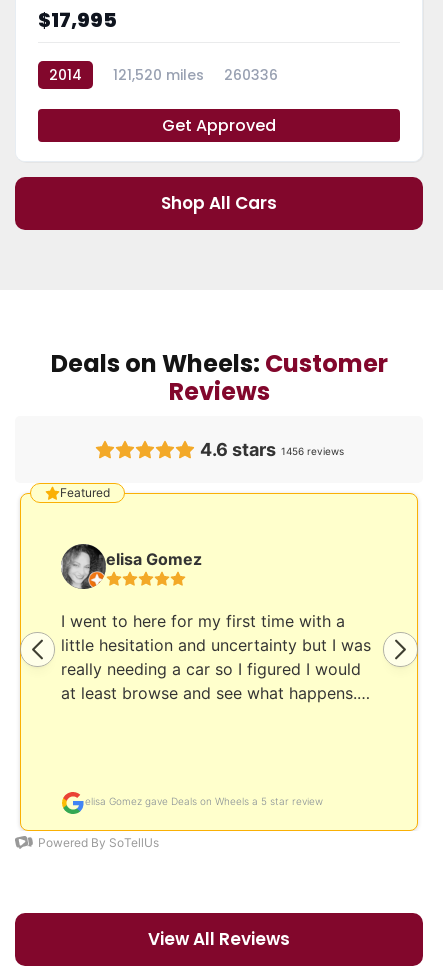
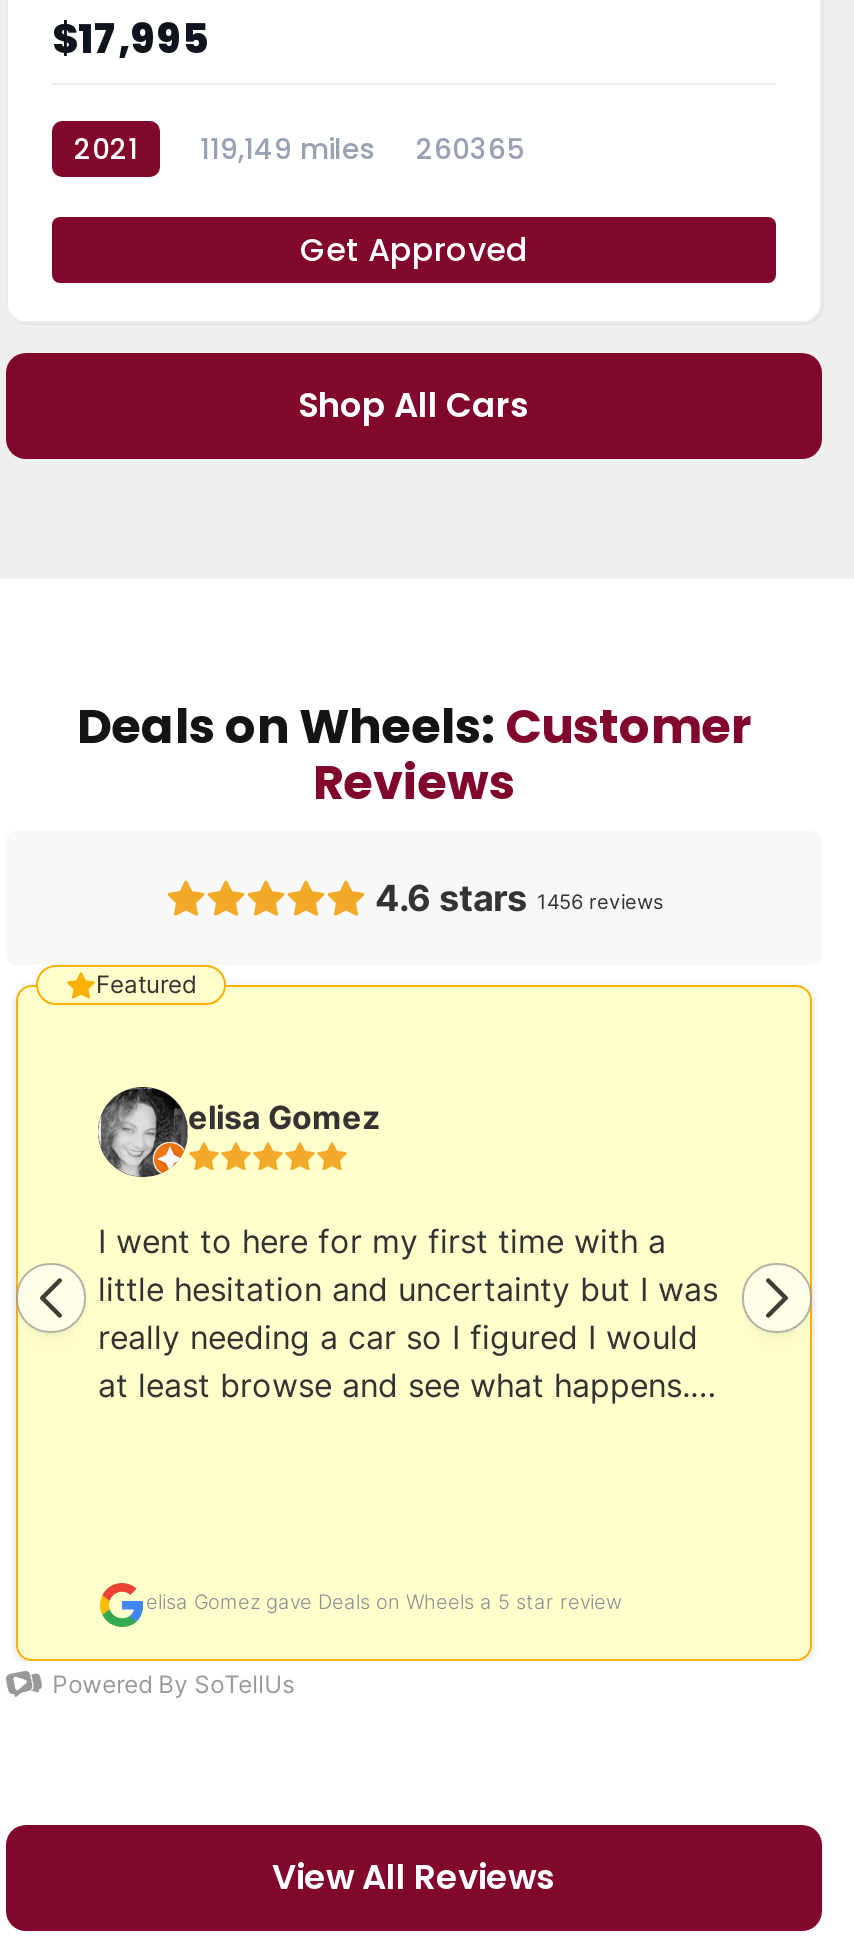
[49,65,82,85] 2014 -> [74,129,138,169] 2021
[113,65,204,85] 121,520 miles -> [200,129,376,169] 119,149 miles
[224,65,278,85] 260336 -> [416,129,524,169] 260365

